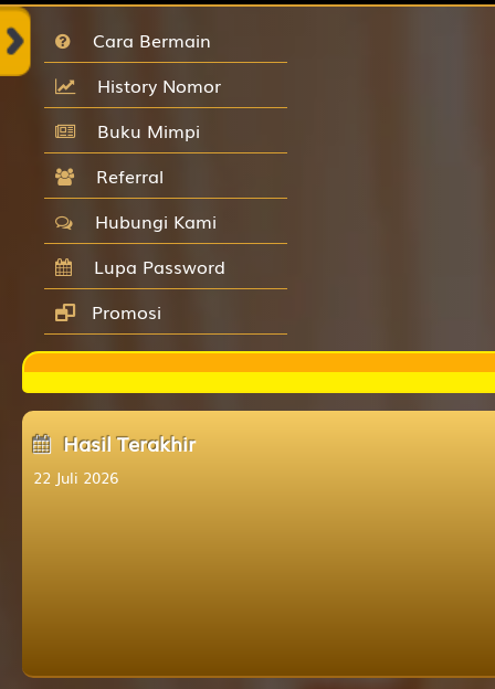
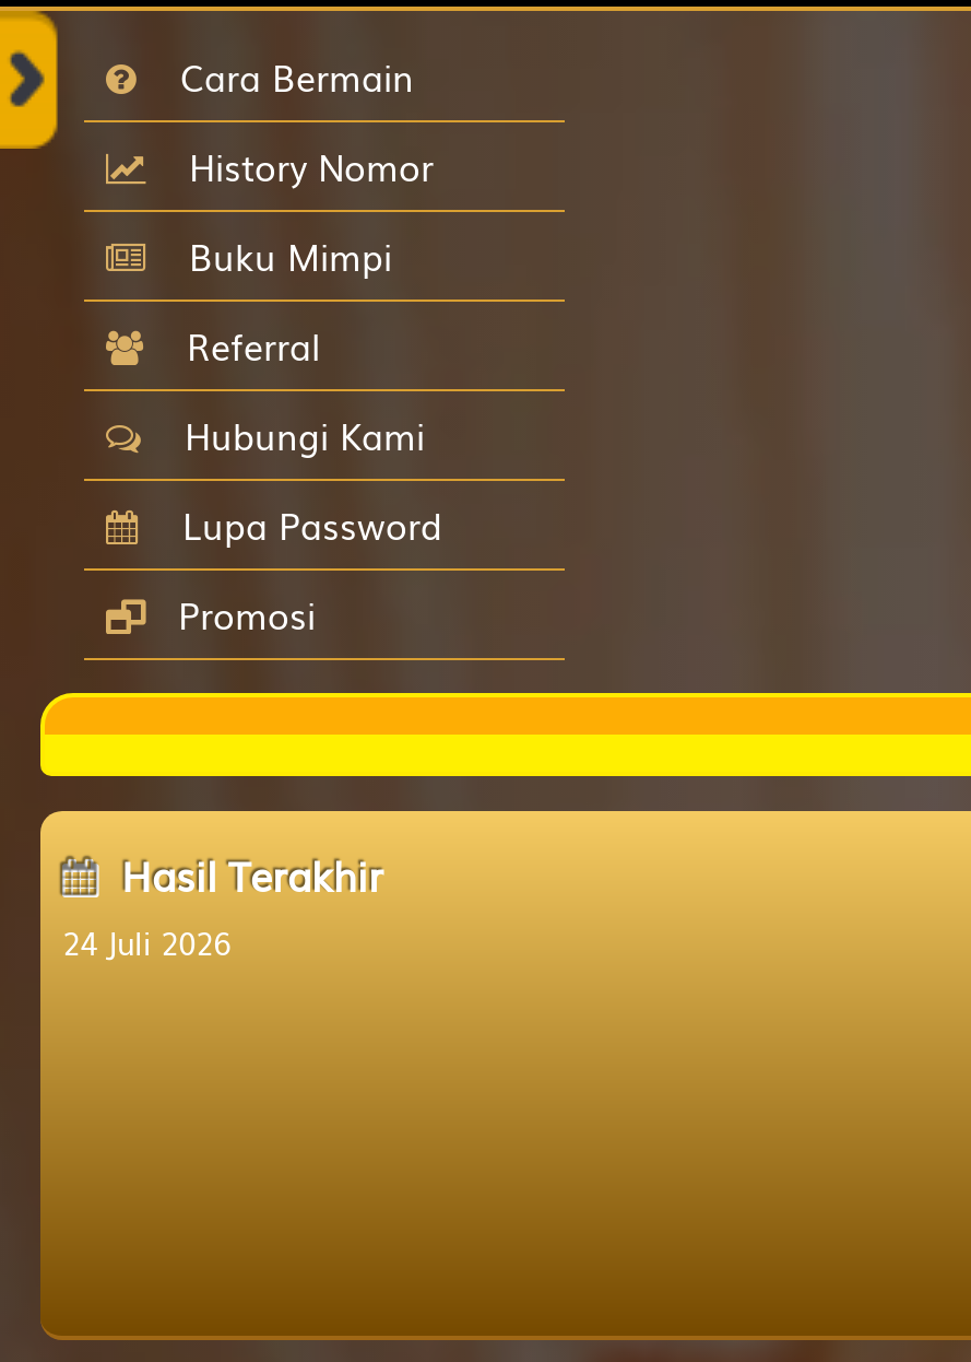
[33,466,118,488] 22 Juli 2026 -> [62,920,230,964] 24 Juli 2026

